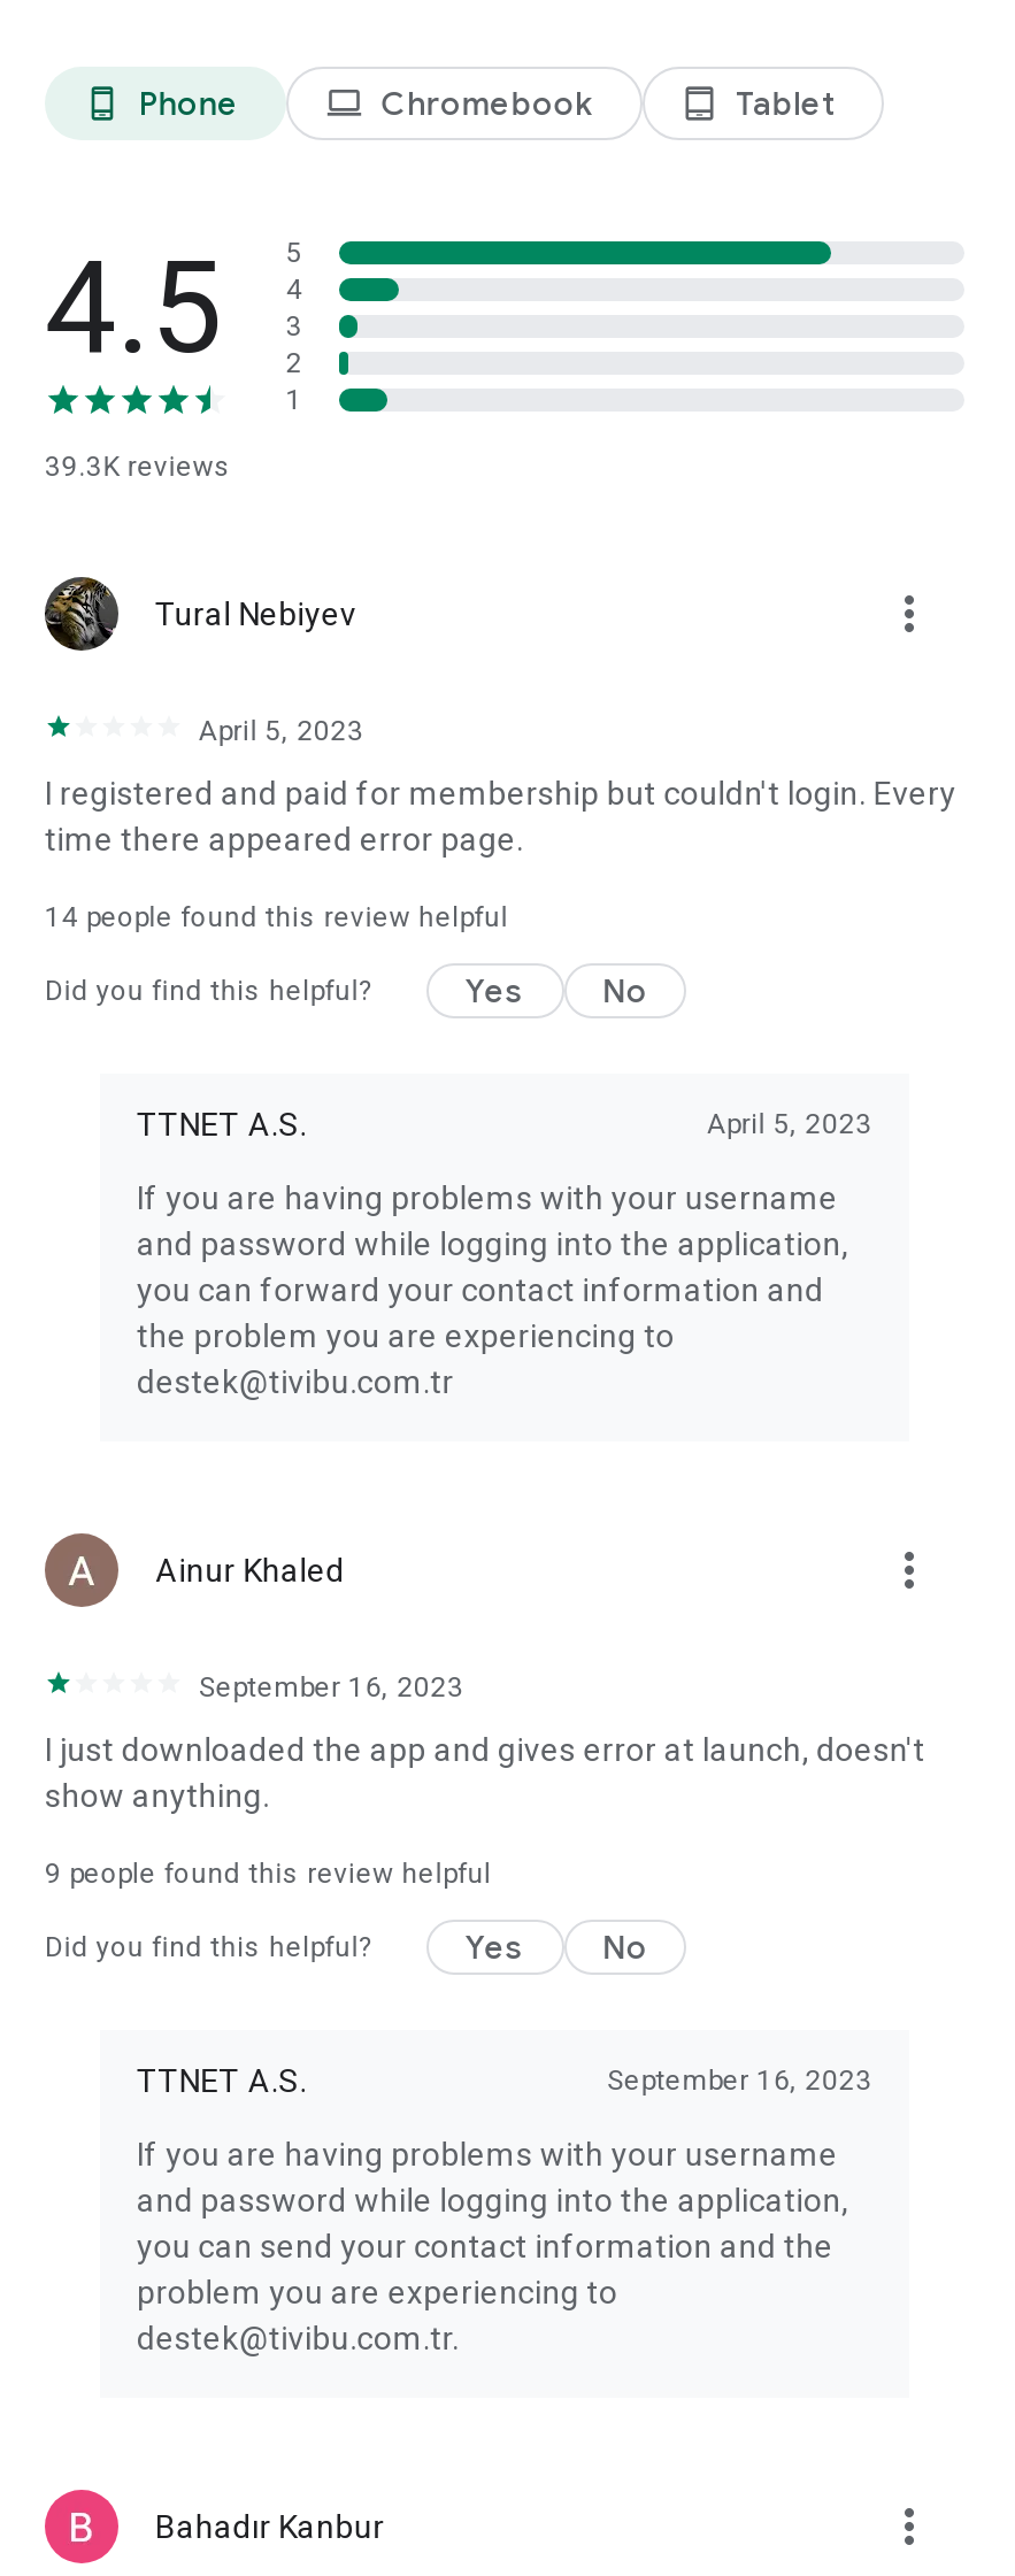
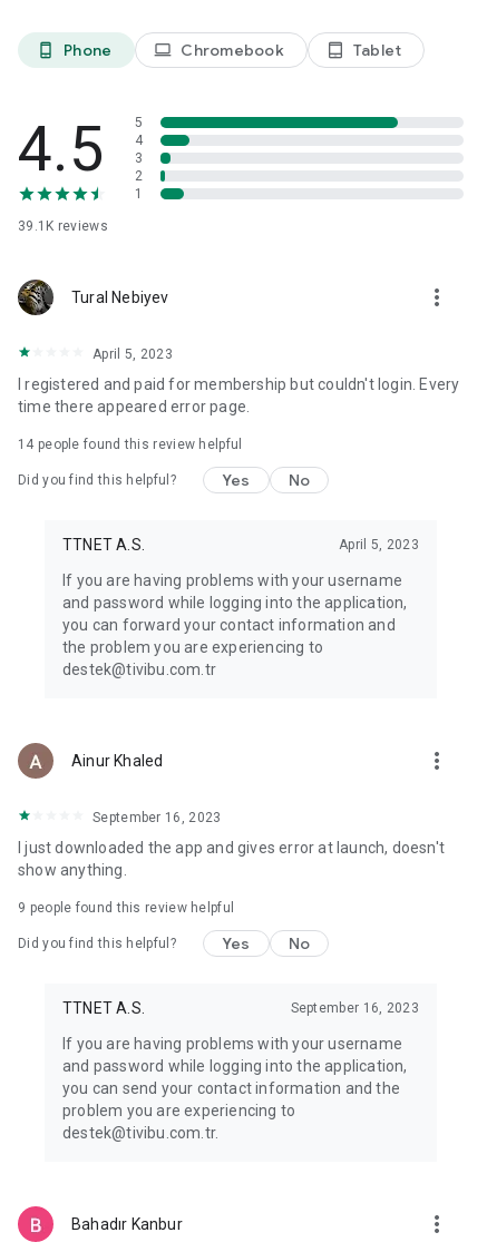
[45,451,231,483] 39.3K reviews -> [18,218,108,234] 39.1K reviews

